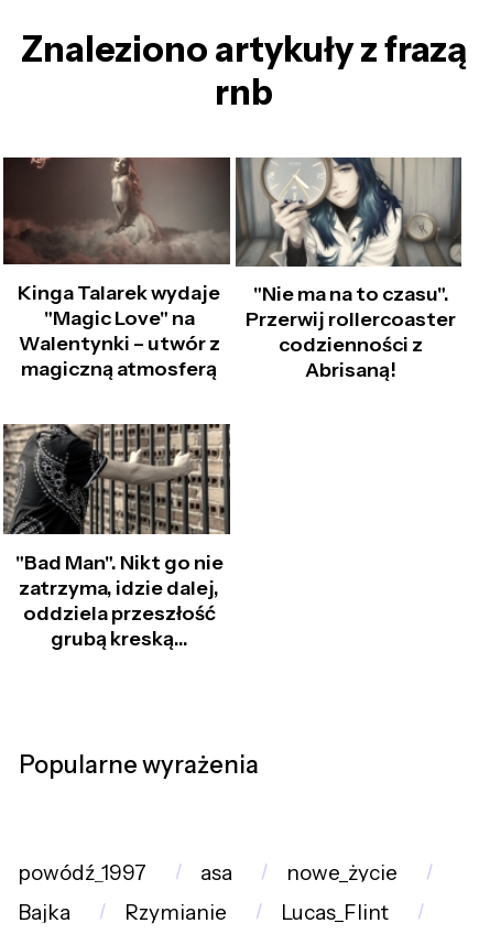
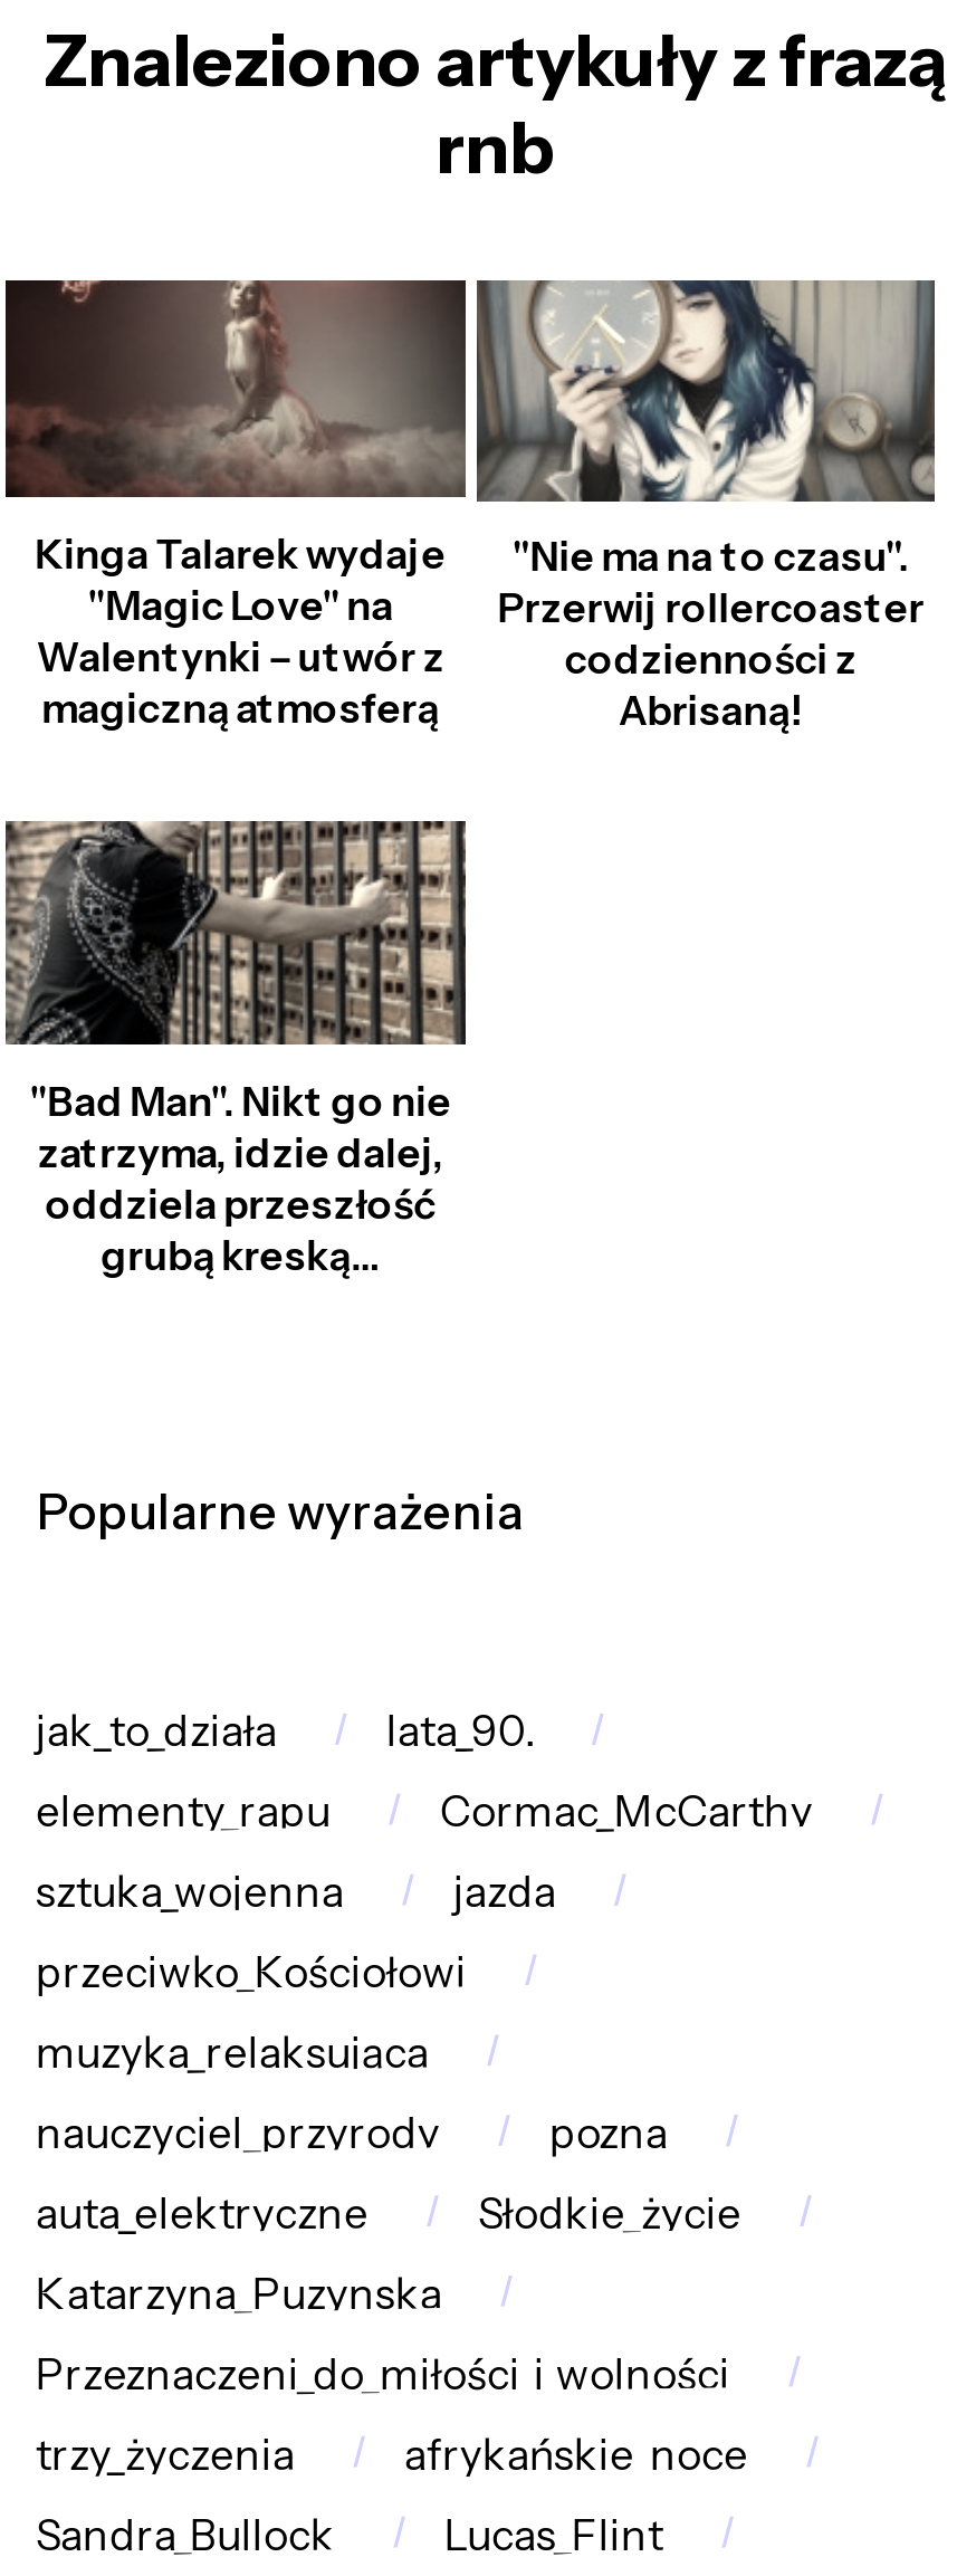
[18,860,398,925] powódź_1997 | asa | nowe_życie | Bajka | Rzymianie -> [36,1706,813,2561] jak_to_działa | lata_90. | elementy_rapu | Cormac_McCarthy | sztuka_wojenna | jazda | przeciwko_Kościołowi | muzyka_relaksująca | nauczyciel_przyrody | pozna | auta_elektryczne | Słodkie_życie | Katarzyna_Puzynska | Przeznaczeni_do_miłości_i_wolności | trzy_życzenia | afrykańskie_noce | Sandra_Bullock

